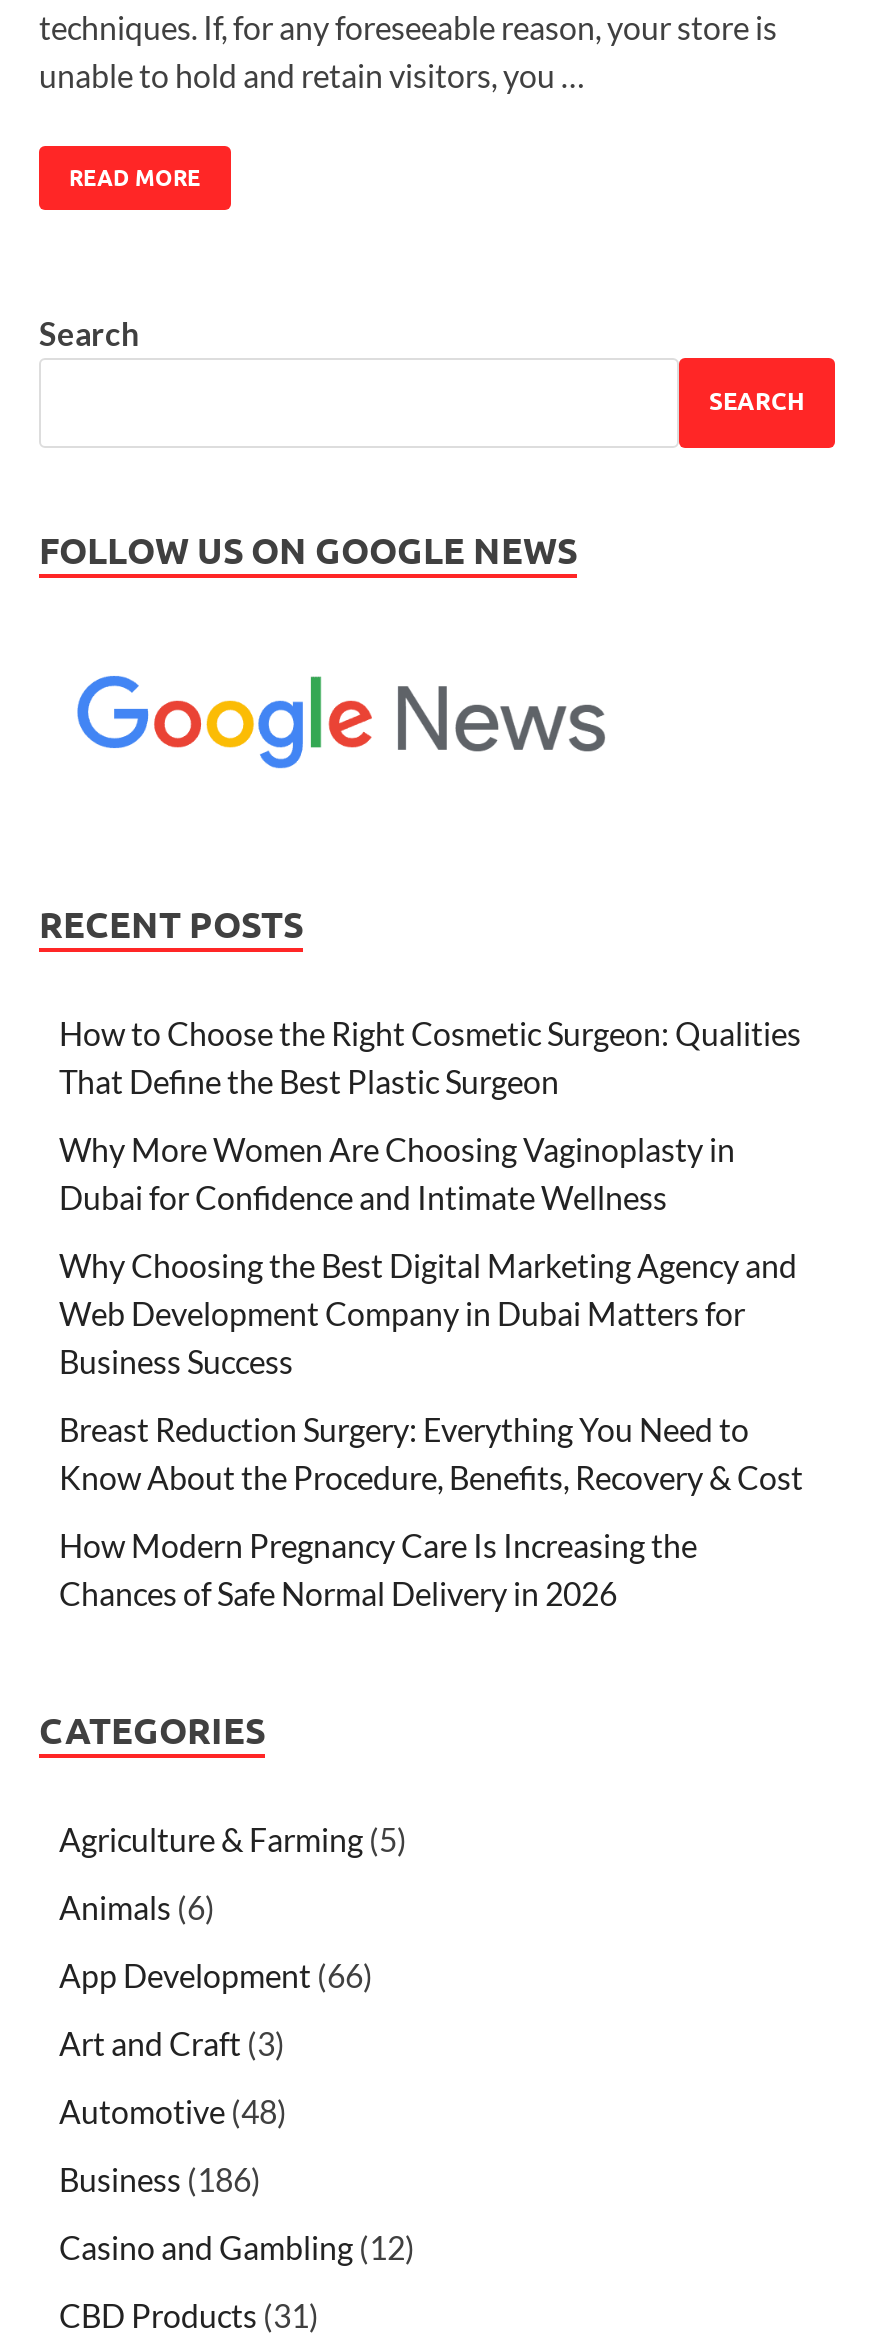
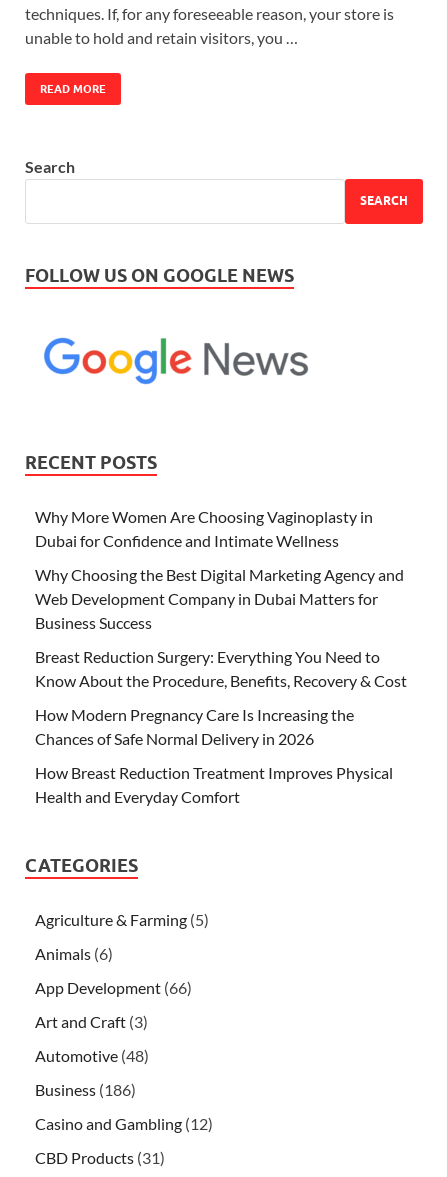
[59,1014,801,1100] How to Choose the Right Cosmetic Surgeon: Qualities | That Define the Best Plastic Surgeon -> none
moved [59,1130,803,1612] -> [35,507,407,748]: Why More Women Are Choosing Vaginoplasty in | Dubai for Confidence and Intimate Wellness | Why Choosing the Best Digital Marketing Agency and | ... | How Modern Pregnancy Care Is Increasing the | Chances of Safe Normal Delivery in 2026
none -> [35,763,393,806] How Breast Reduction Treatment Improves Physical | Health and Everyday Comfort

